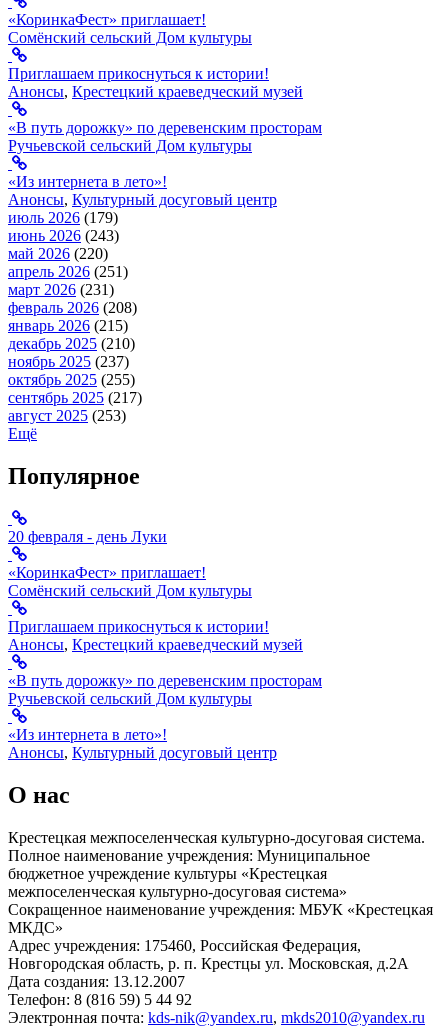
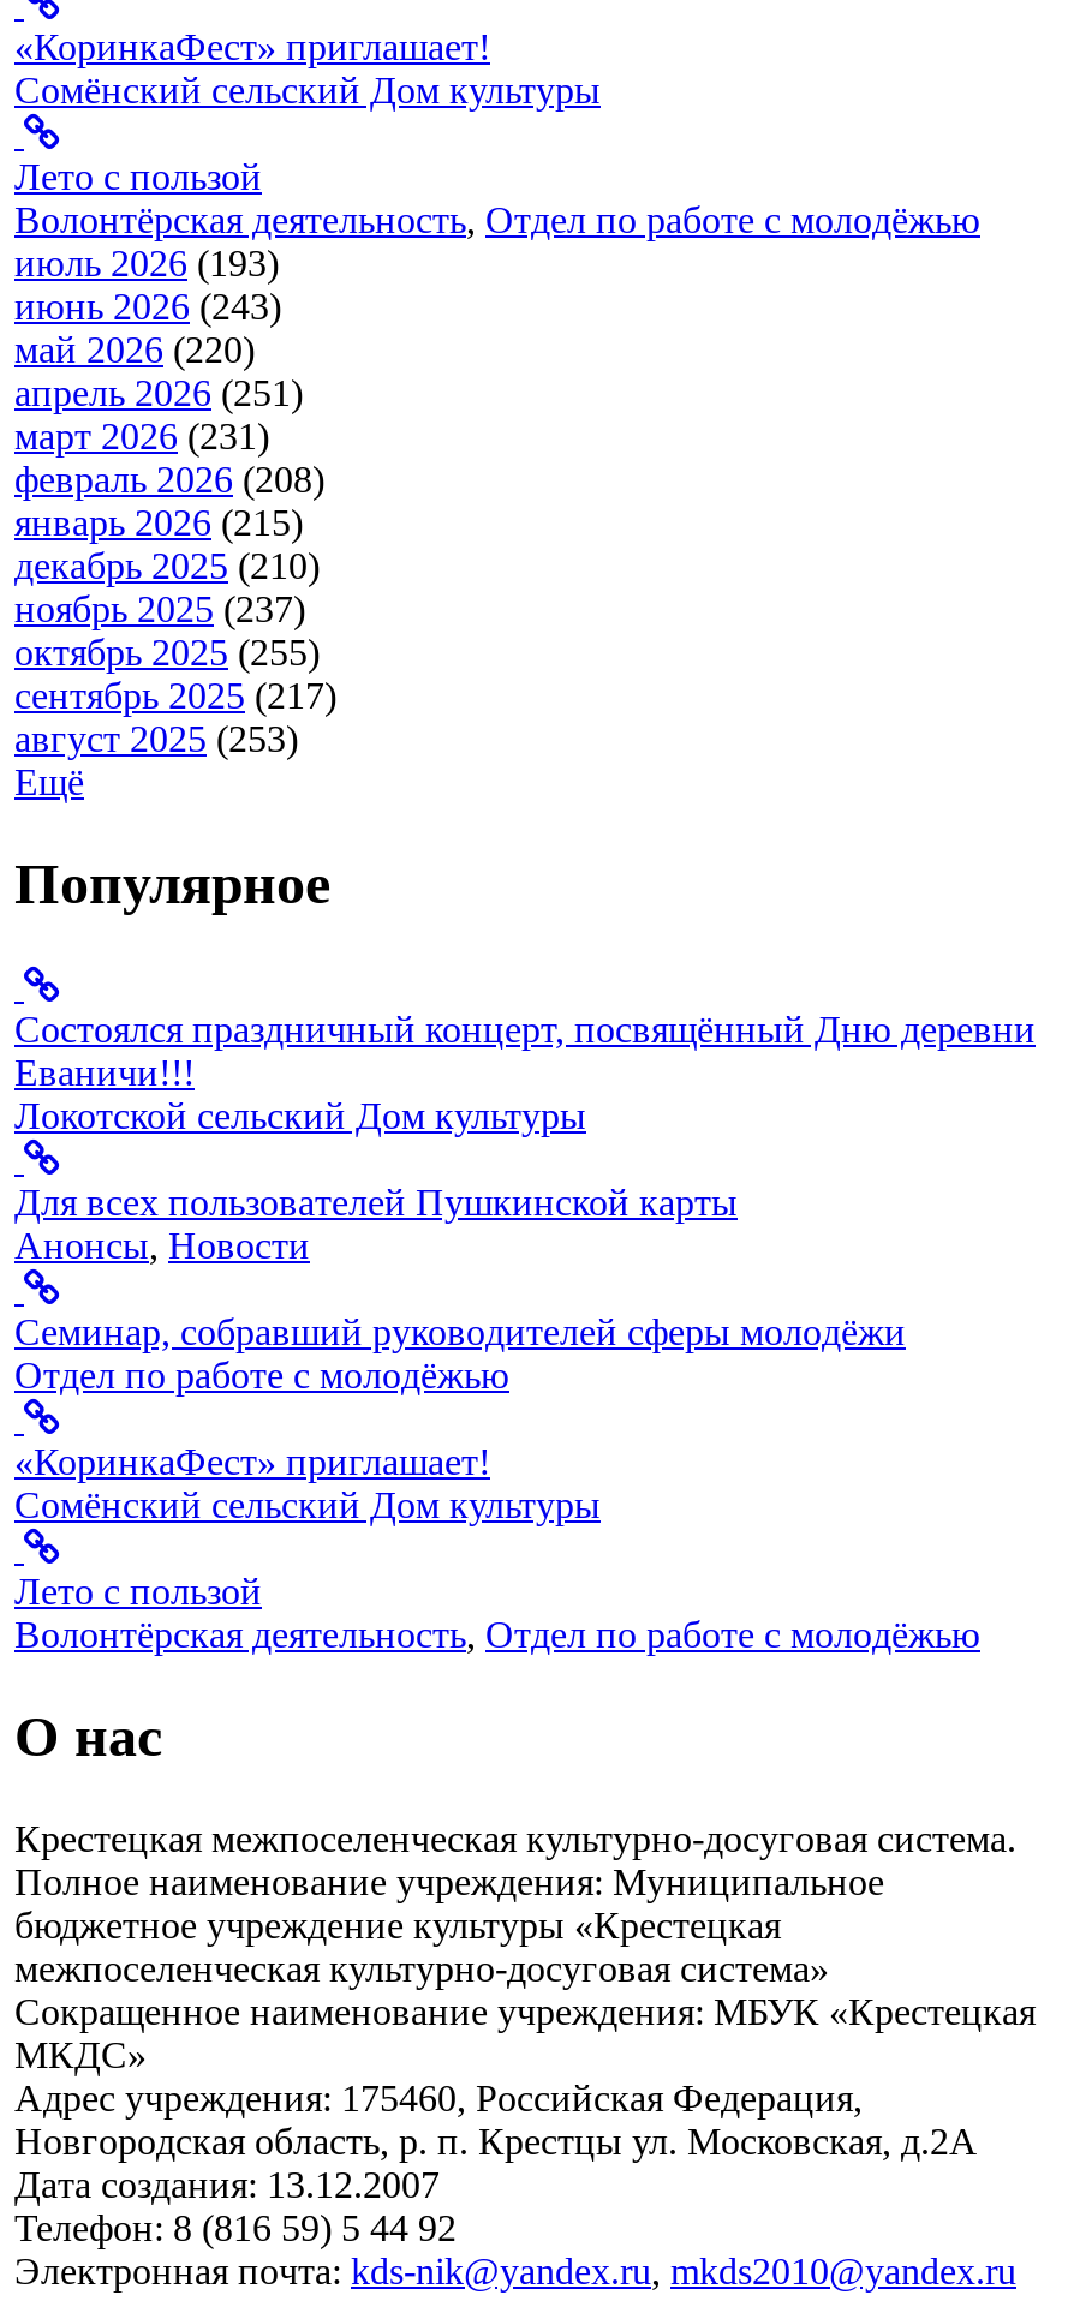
[8,65,322,226] Приглашаем прикоснуться к истории! | Анонсы, Крестецкий краеведческий музей | «В путь дорожку» по деревенским просторам | Ручьевской сельский Дом культуры | «Из интернета в лето»! | Анонсы, Культурный досуговый центр | июль 2026 (179) -> [14,156,980,284] Лето с пользой | Волонтёрская деятельность, Отдел по работе с молодёжью | июль 2026 (193)
moved [8,227,142,489] -> [14,286,336,915]: июнь 2026 (243) | май 2026 (220) | апрель 2026 (251) | ... | Ещё | Популярное
[8,528,167,545] 20 февраля - день Луки -> [14,1009,1036,1395] Состоялся праздничный концерт, посвящённый Дню деревни | Еваничи!!! | Локотской сельский Дом культуры | Для всех пользователей Пушкинской карты | Анонсы, Новости | Семинар, собравший руководителей сферы молодёжи | Отдел по работе с молодёжью
moved [8,564,252,599] -> [14,1441,601,1525]: «КоринкаФест» приглашает! | Сомёнский сельский Дом культуры
[8,618,322,761] Приглашаем прикоснуться к истории! | Анонсы, Крестецкий краеведческий музей | «В путь дорожку» по деревенским просторам | Ручьевской сельский Дом культуры | «Из интернета в лето»! | Анонсы, Культурный досуговый центр -> [14,1571,980,1655] Лето с пользой | Волонтёрская деятельность, Отдел по работе с молодёжью

